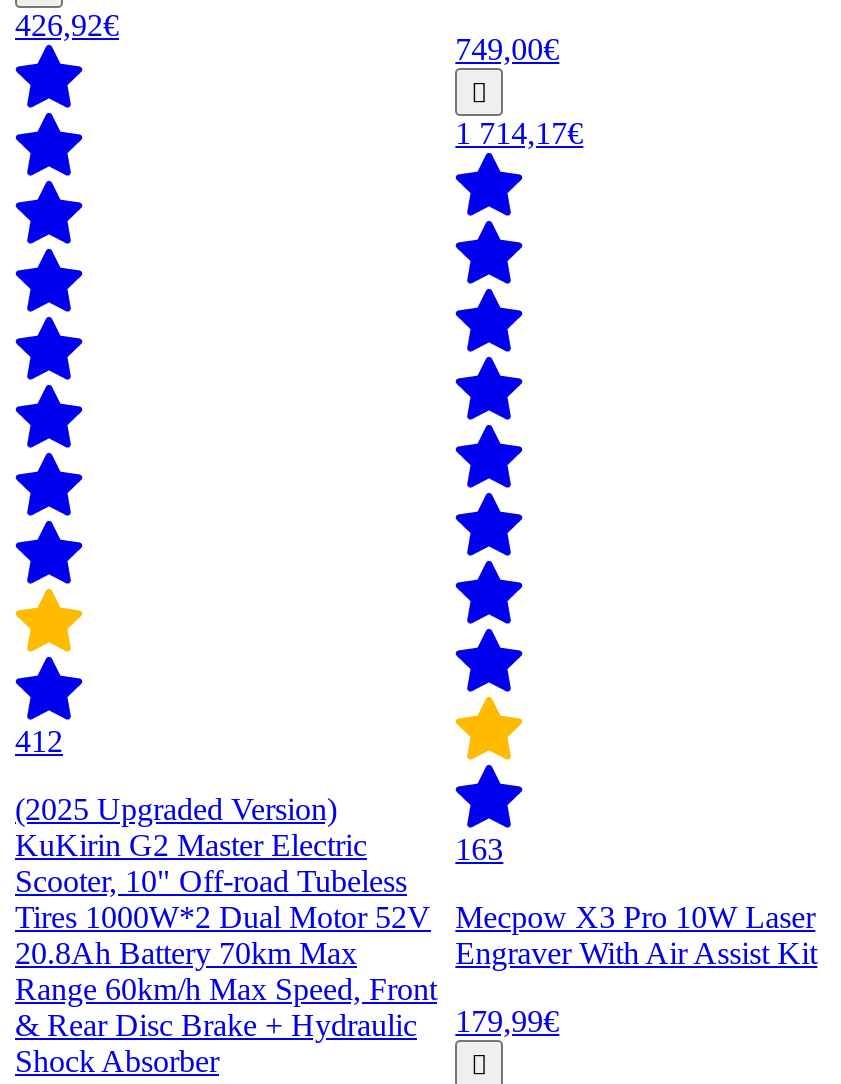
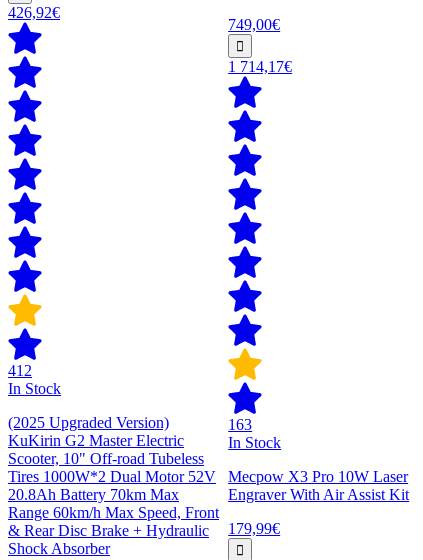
none -> [8,380,61,397] In Stock
none -> [228,434,281,451] In Stock

